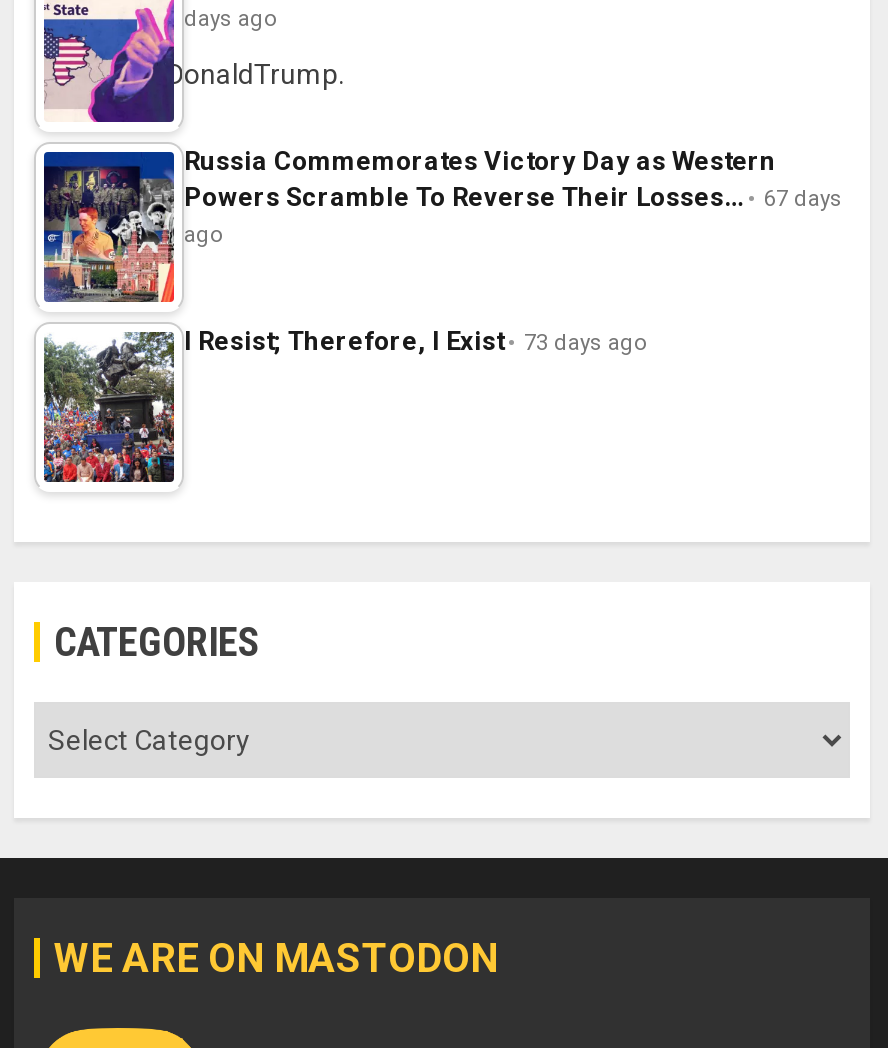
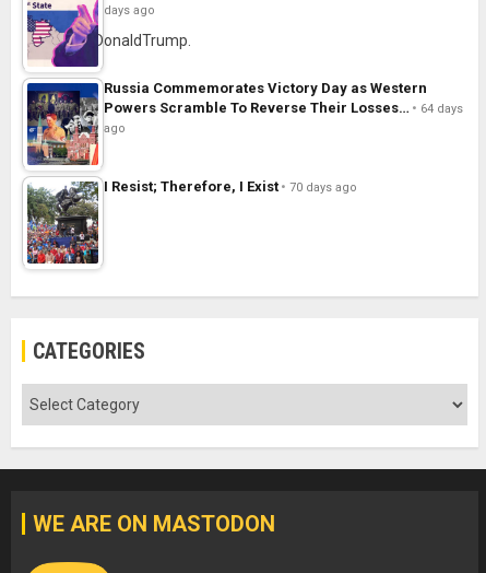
[184,183,842,213] Powers Scramble To Reverse Their Losses… 67 days -> [104,100,463,116] Powers Scramble To Reverse Their Losses… 64 days
[184,327,648,357] I Resist; Therefore, I Exist 73 days ago -> [104,179,357,195] I Resist; Therefore, I Exist 70 days ago

